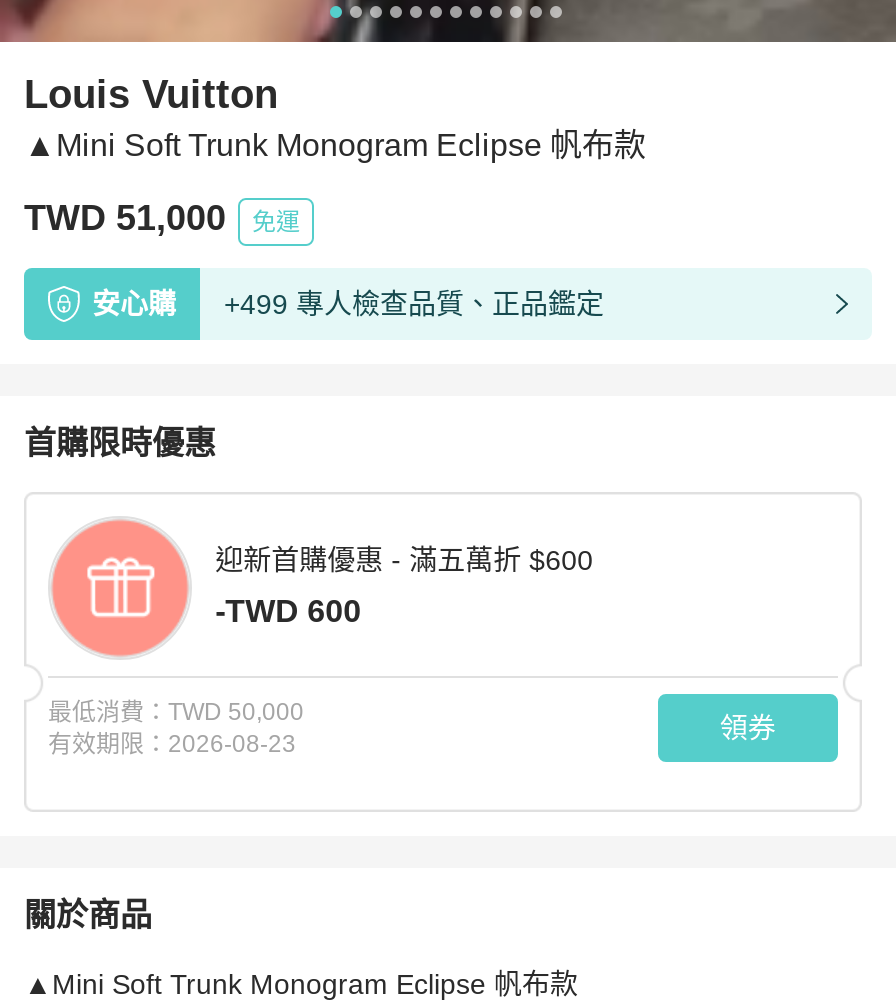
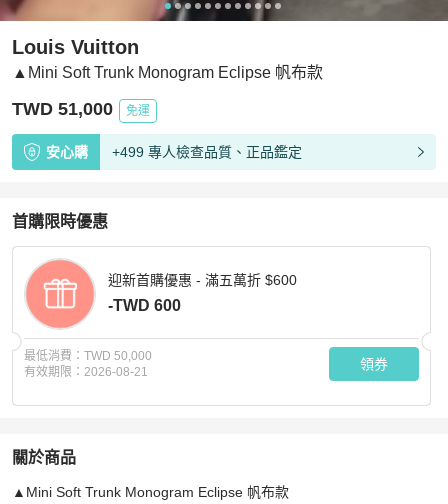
[48,729,296,757] 有效期限：2026-08-23 -> [24,365,148,379] 有效期限：2026-08-21

